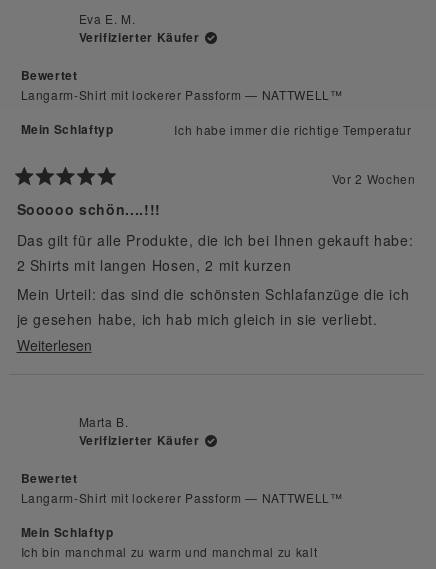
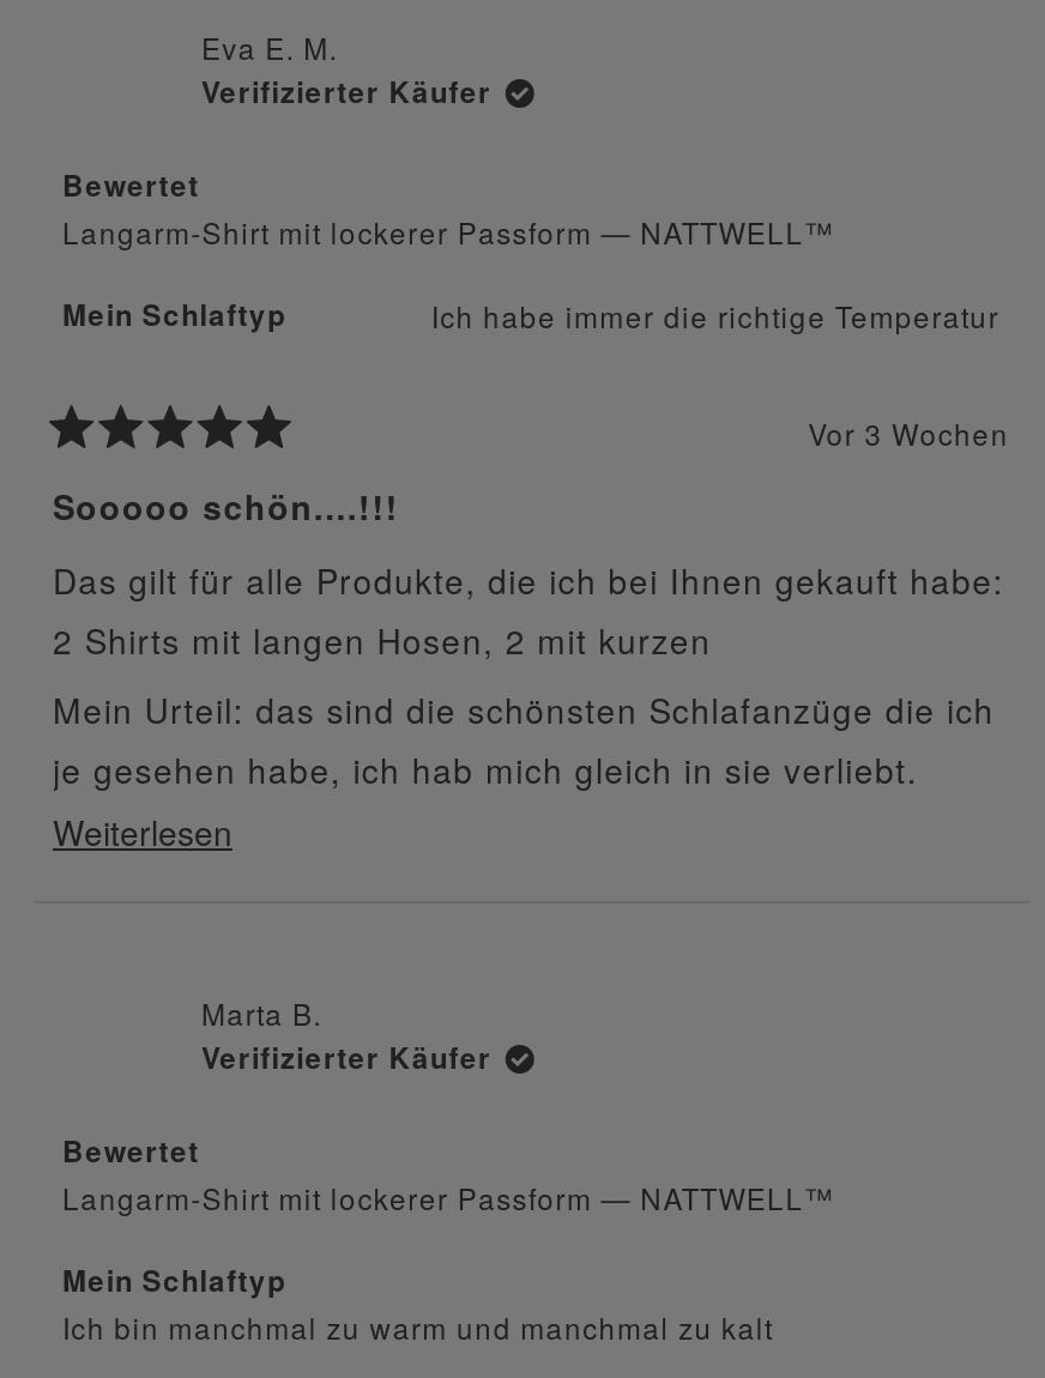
[332,170,415,187] Vor 2 Wochen -> [808,411,1009,452] Vor 3 Wochen

